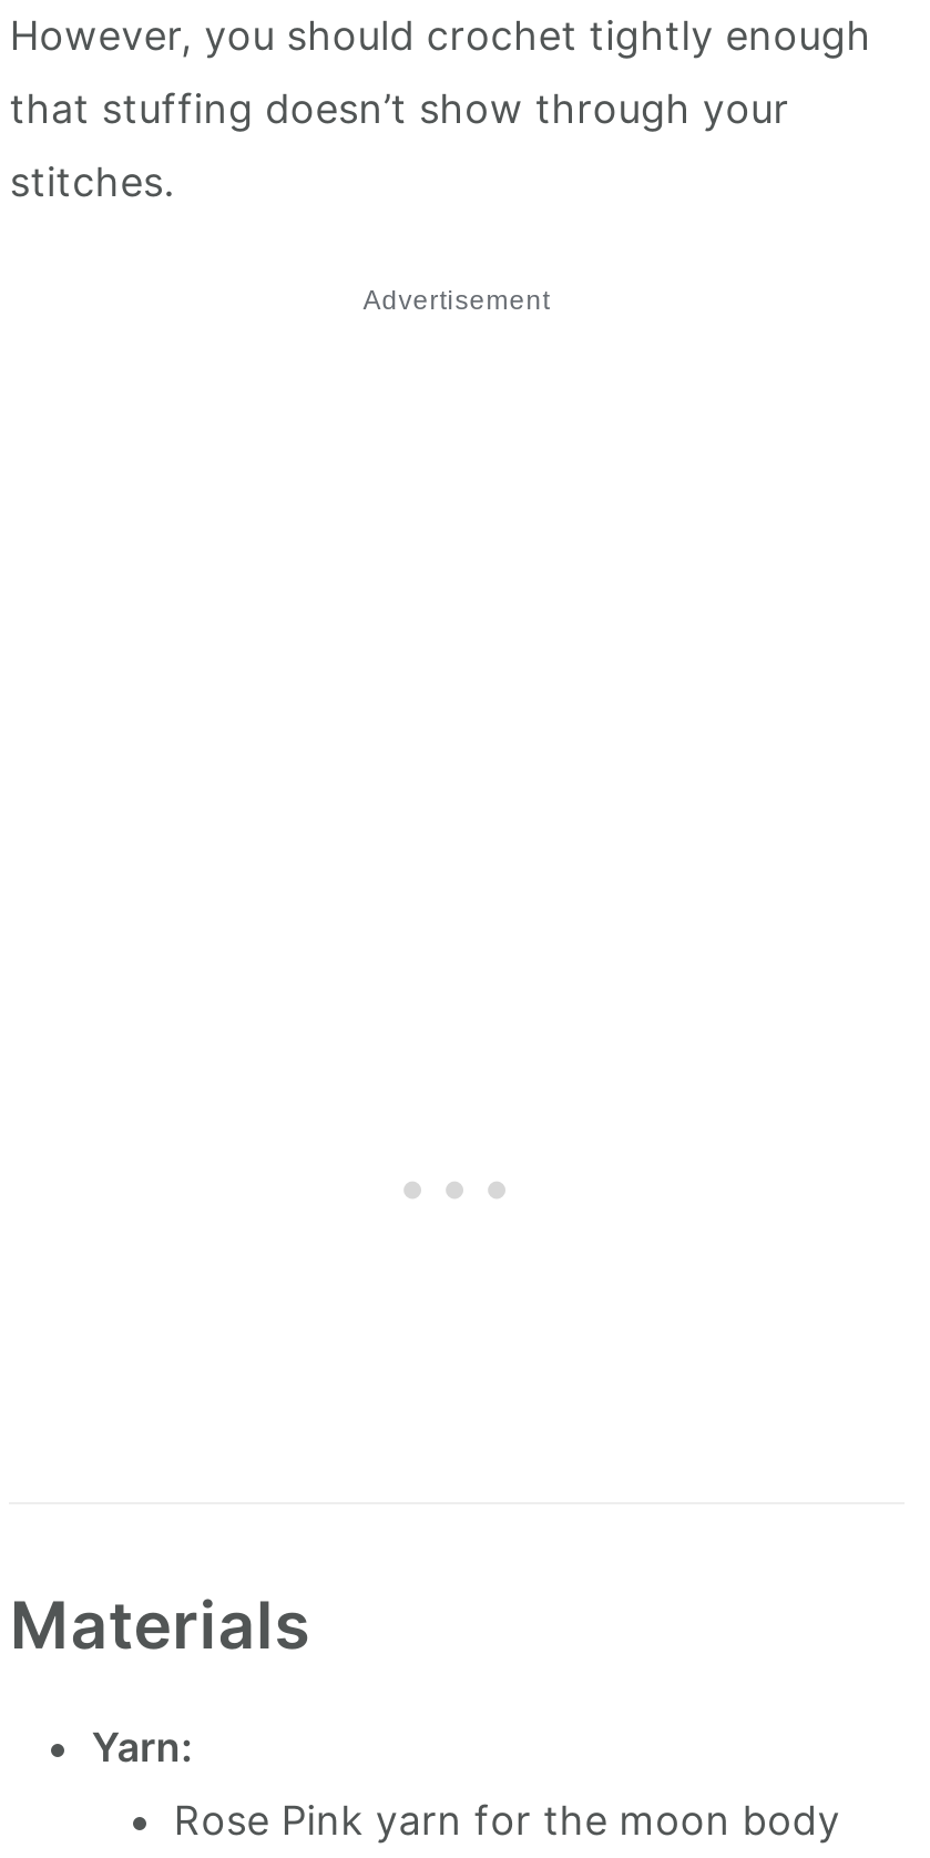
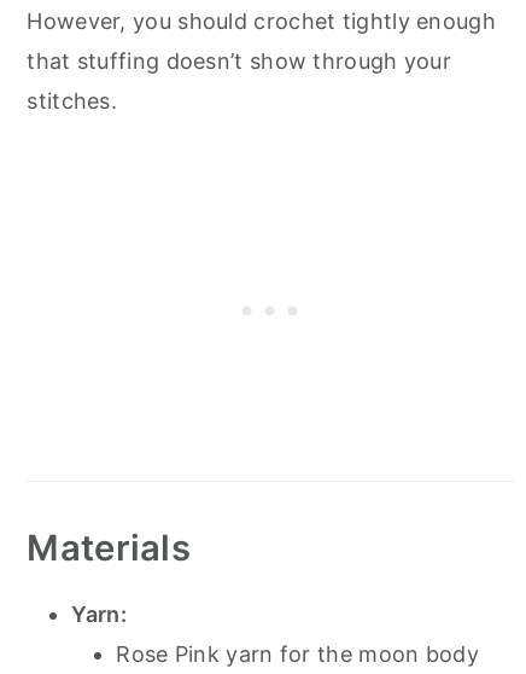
[363,285,550,316] Advertisement -> none

